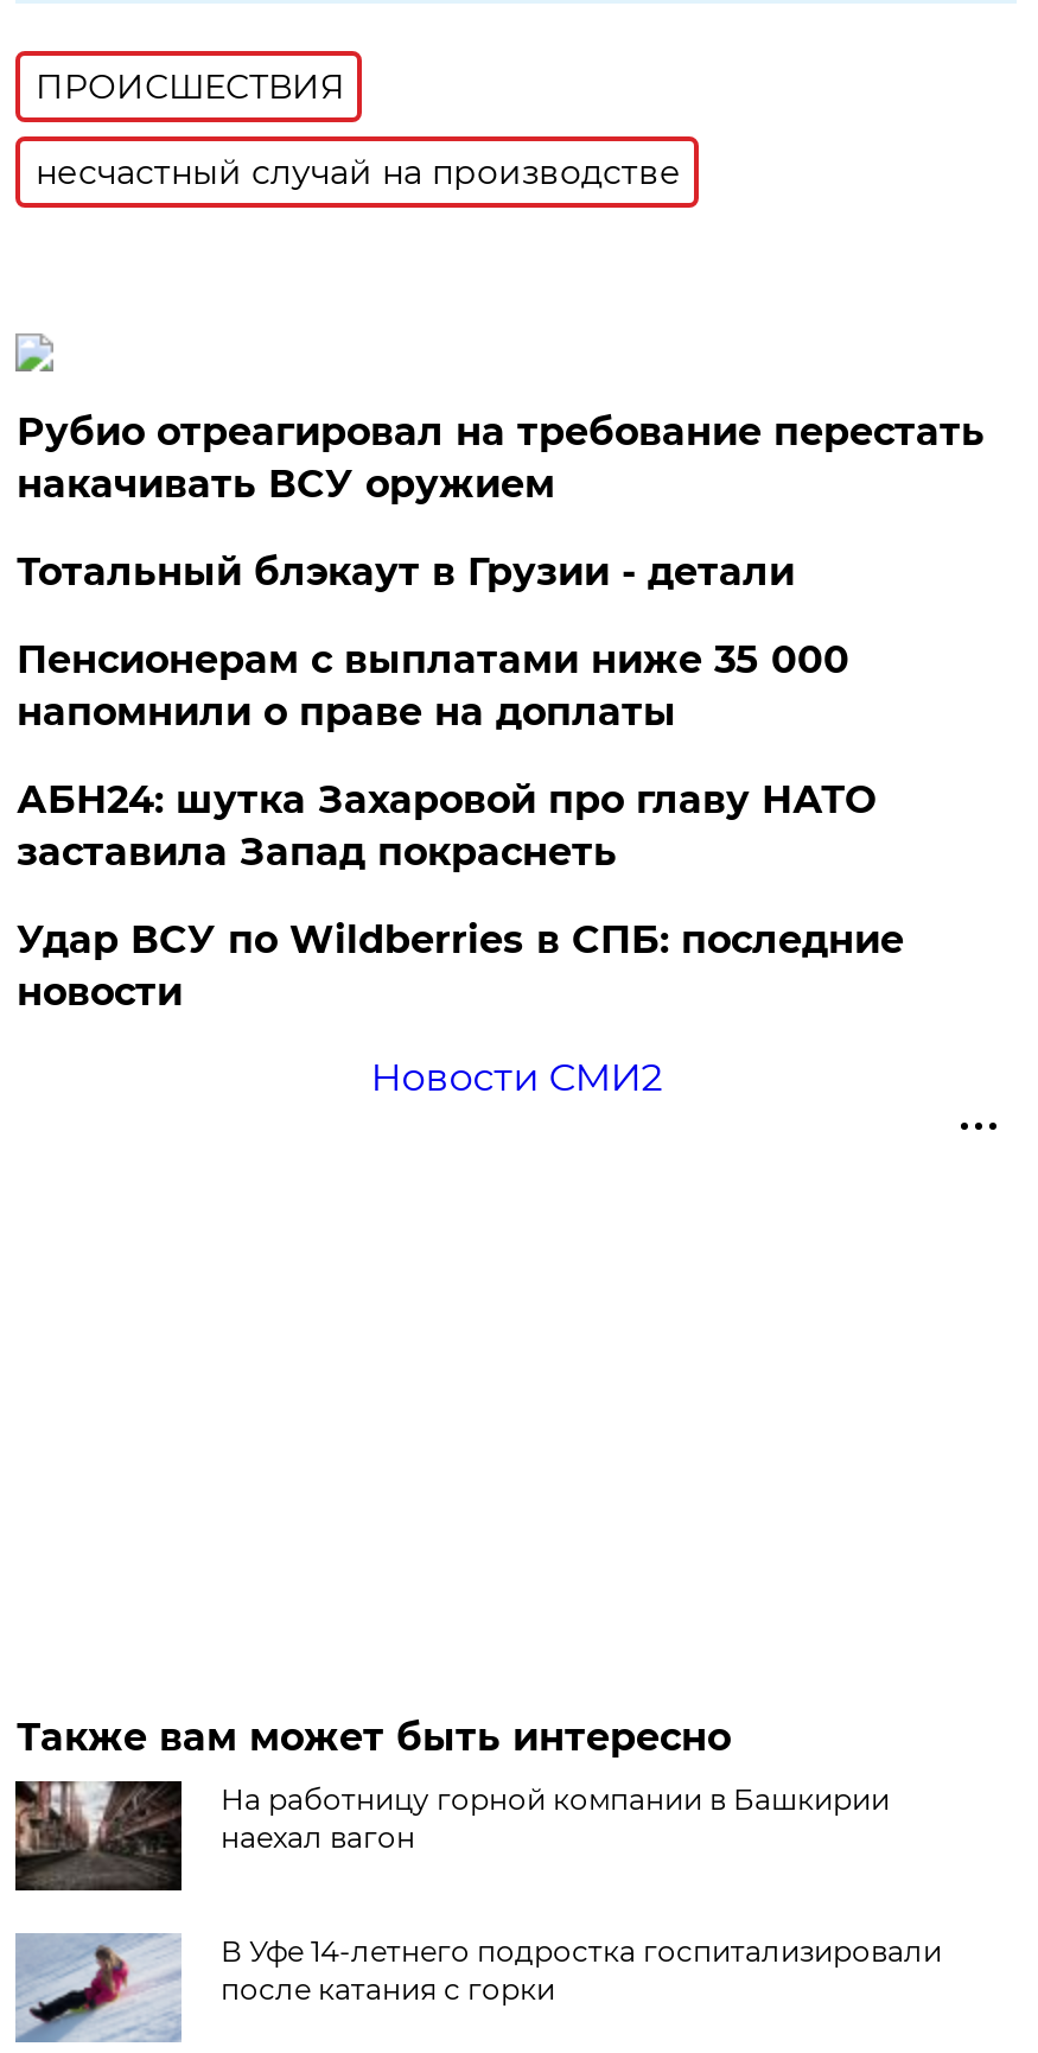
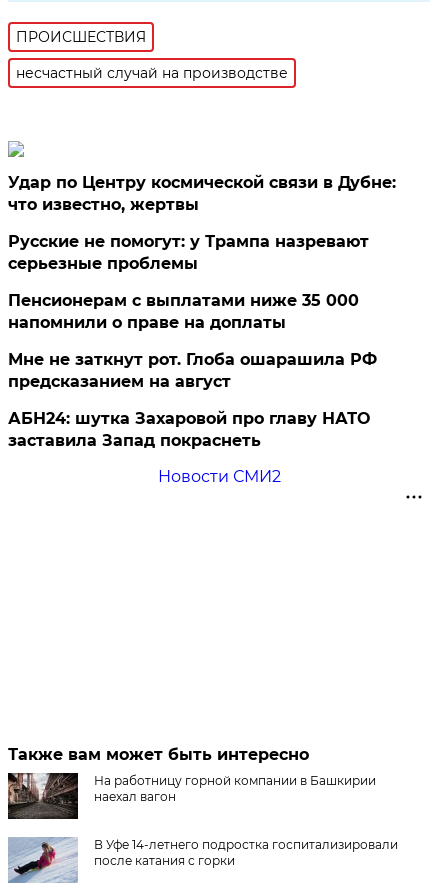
[16,409,984,506] Рубио отреагировал на требование перестать | накачивать ВСУ оружием -> [8,173,396,214] Удар по Центру космической связи в Дубне: | что известно, жертвы
[16,549,795,594] Тотальный блэкаут в Грузии - детали -> [8,232,369,273] Русские не помогут: у Трампа назревают | серьезные проблемы
none -> [8,350,377,391] Мне не заткнут рот. Глоба ошарашила РФ | предсказанием на август
moved [16,777,875,874] -> [8,409,370,450]: АБН24: шутка Захаровой про главу НАТО | заставила Запад покраснеть
[16,917,904,1014] Удар ВСУ по Wildberries в СПБ: последние | новости -> none

